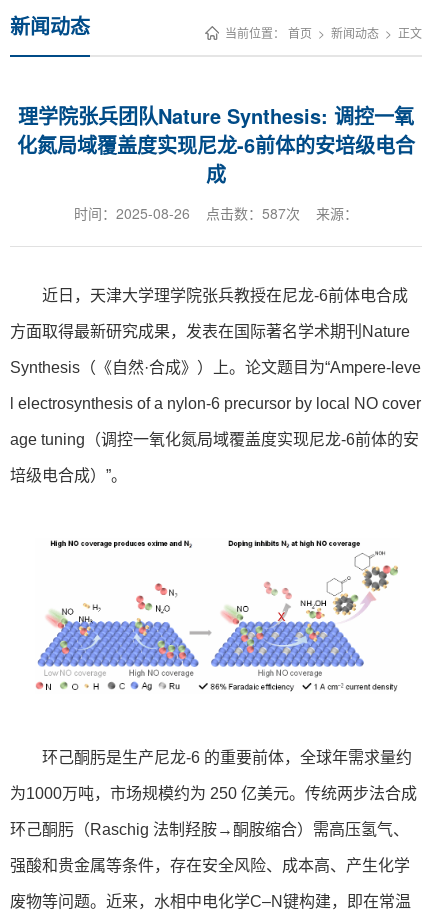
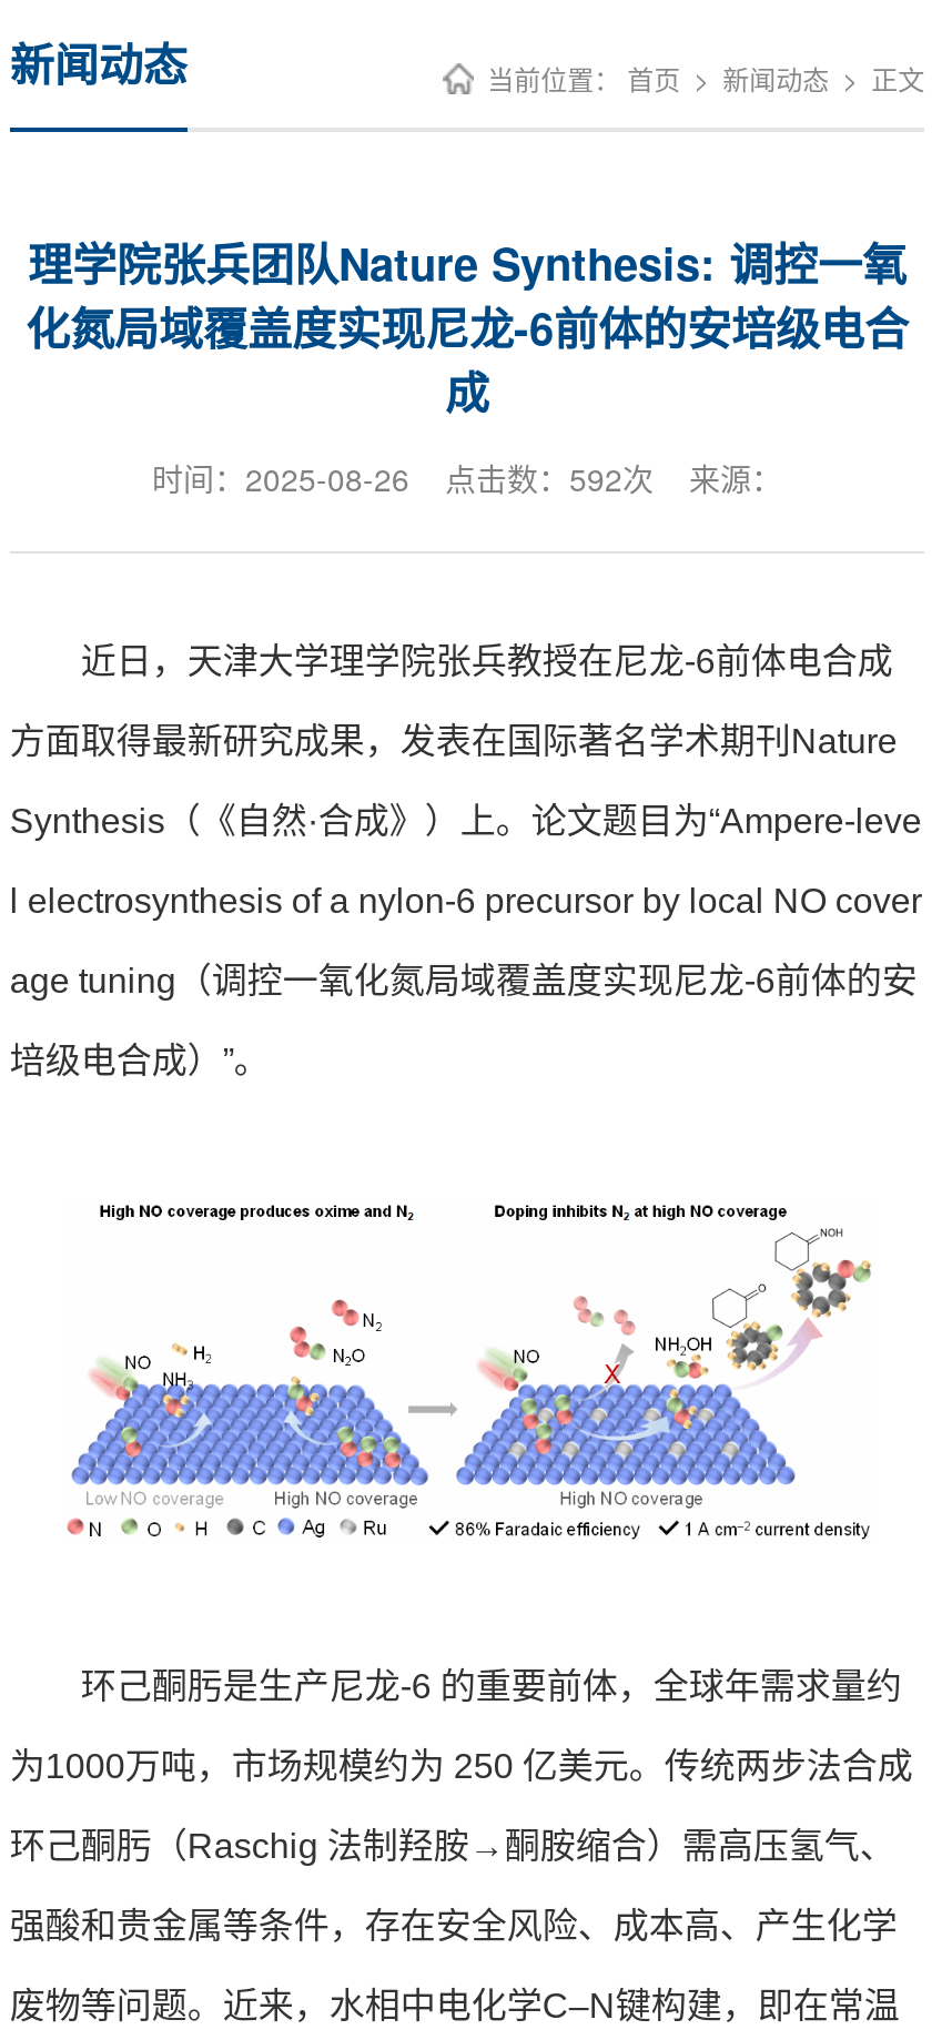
[74,203,358,223] 时间：2025-08-26 点击数：587次 来源： -> [152,457,782,501] 时间：2025-08-26 点击数：592次 来源：

